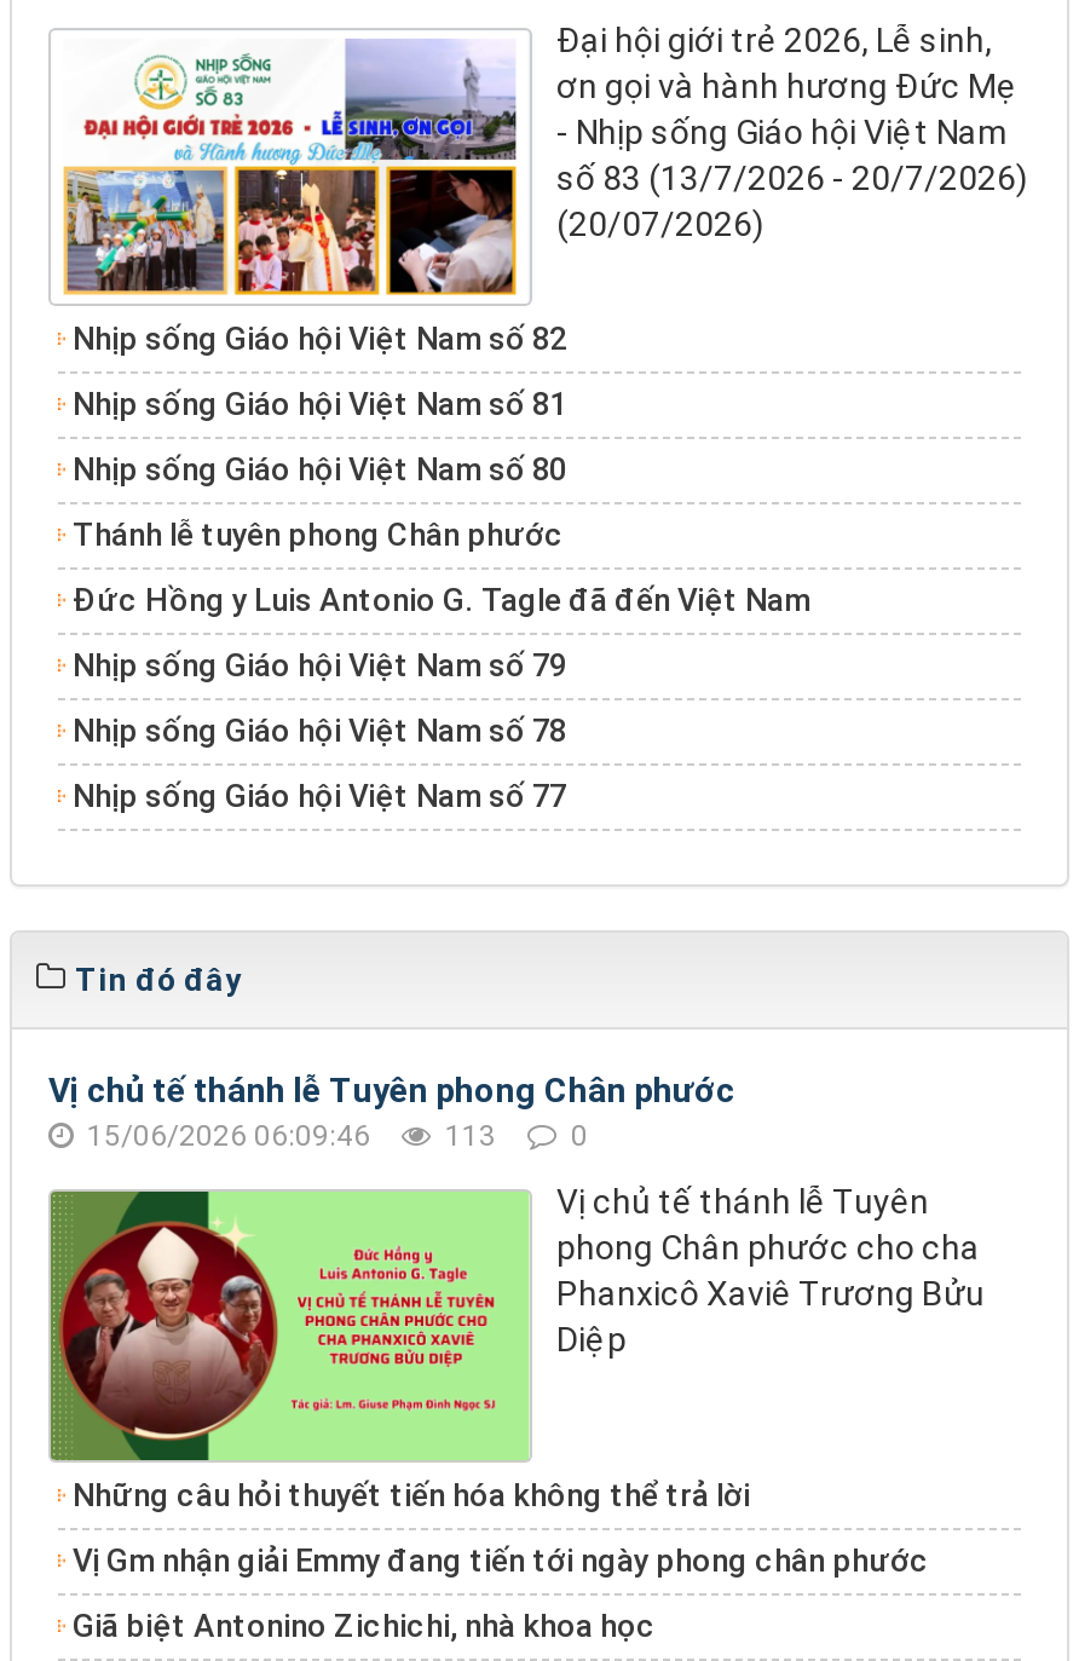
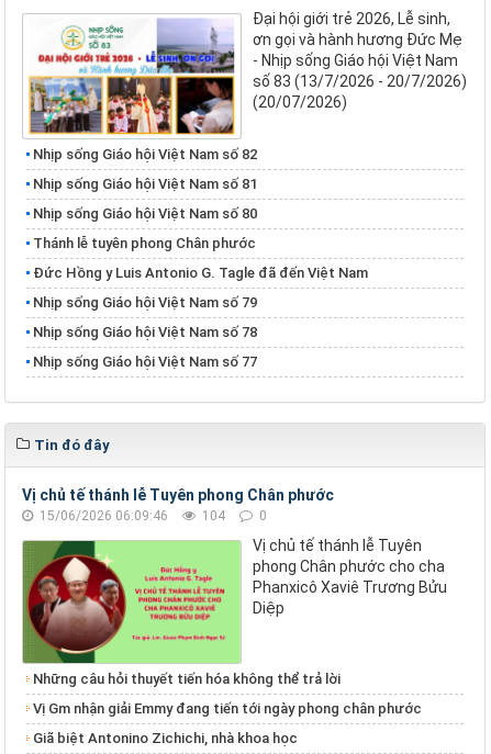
[80,1119,588,1153] 15/06/2026 06:09:46 113 0 -> [36,508,267,523] 15/06/2026 06:09:46 104 0

